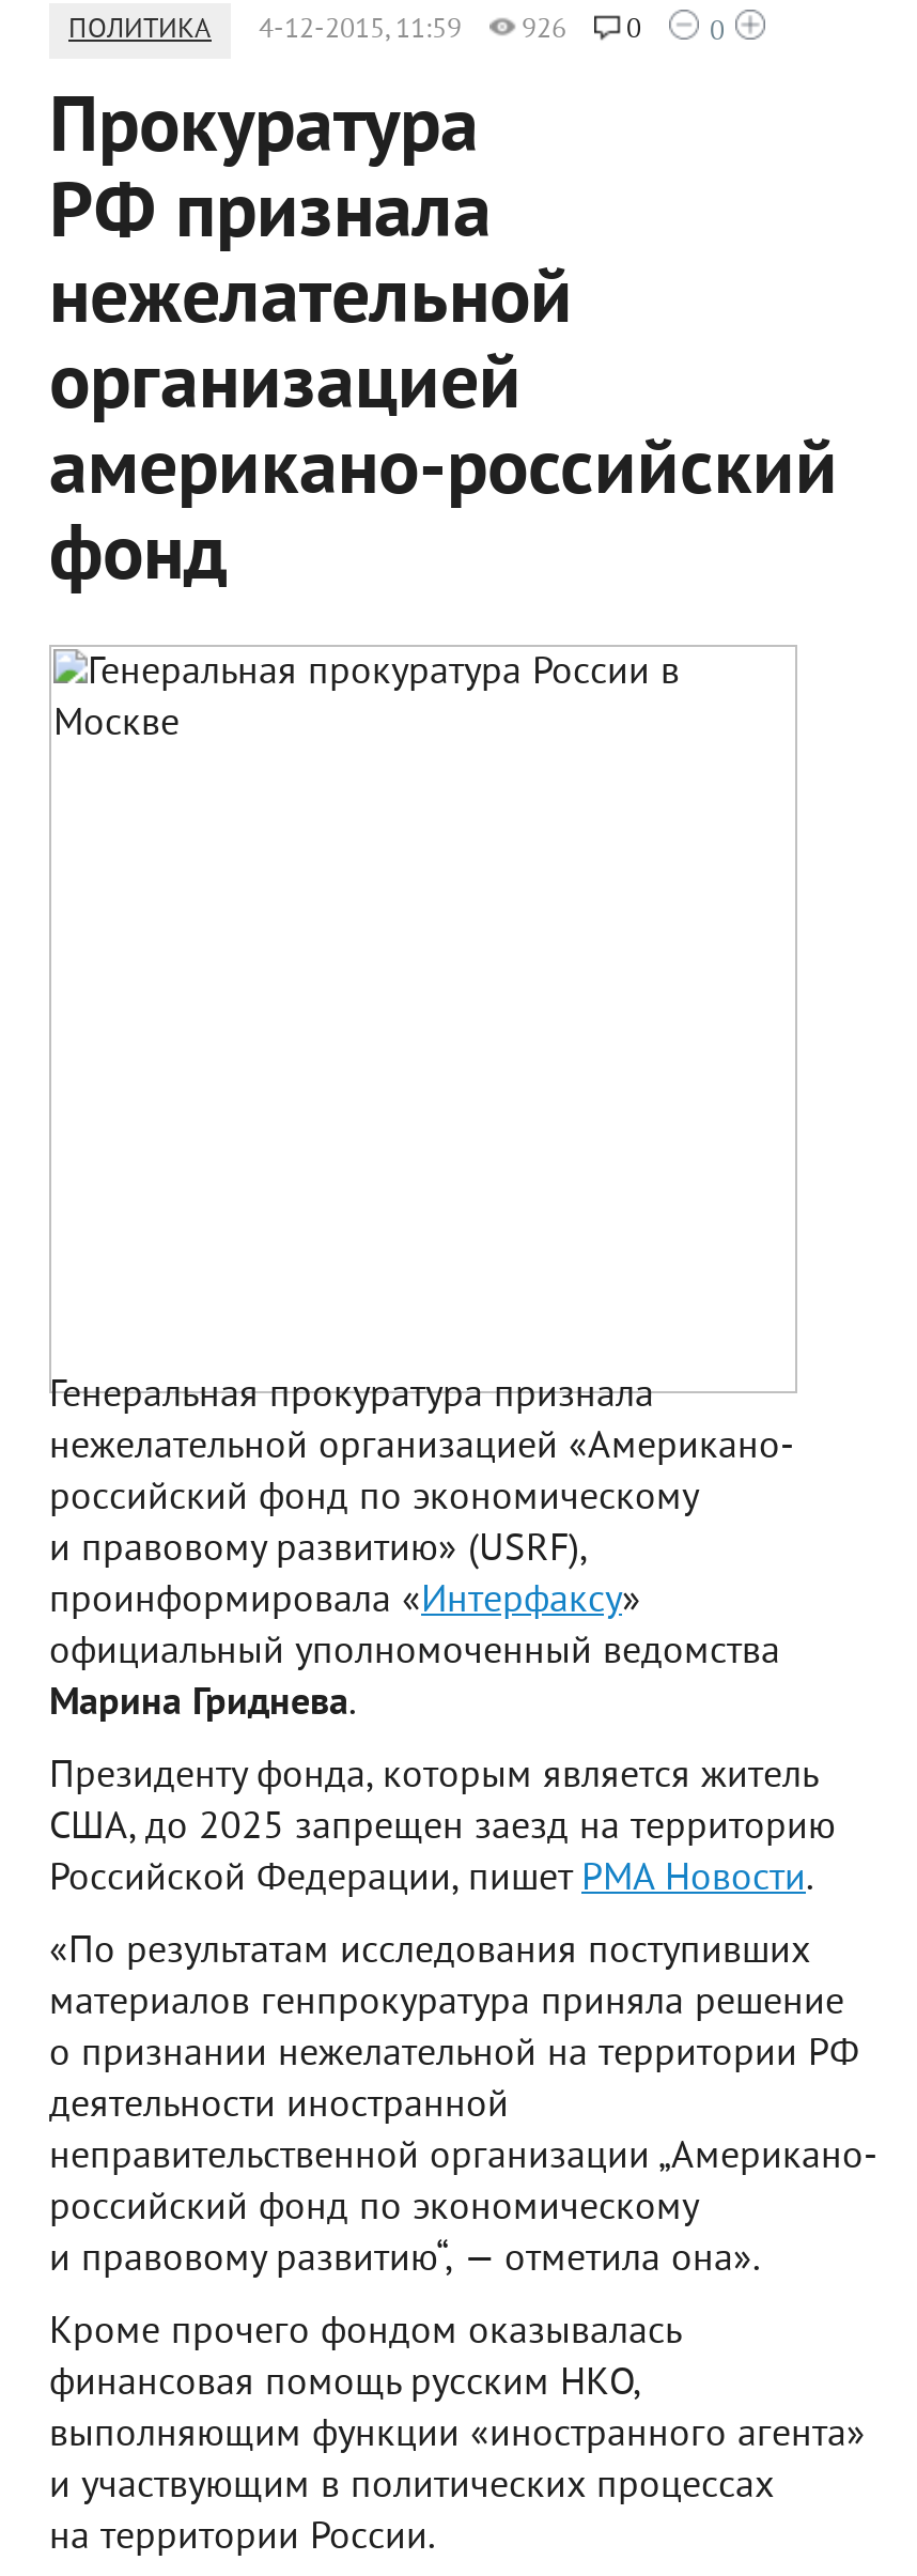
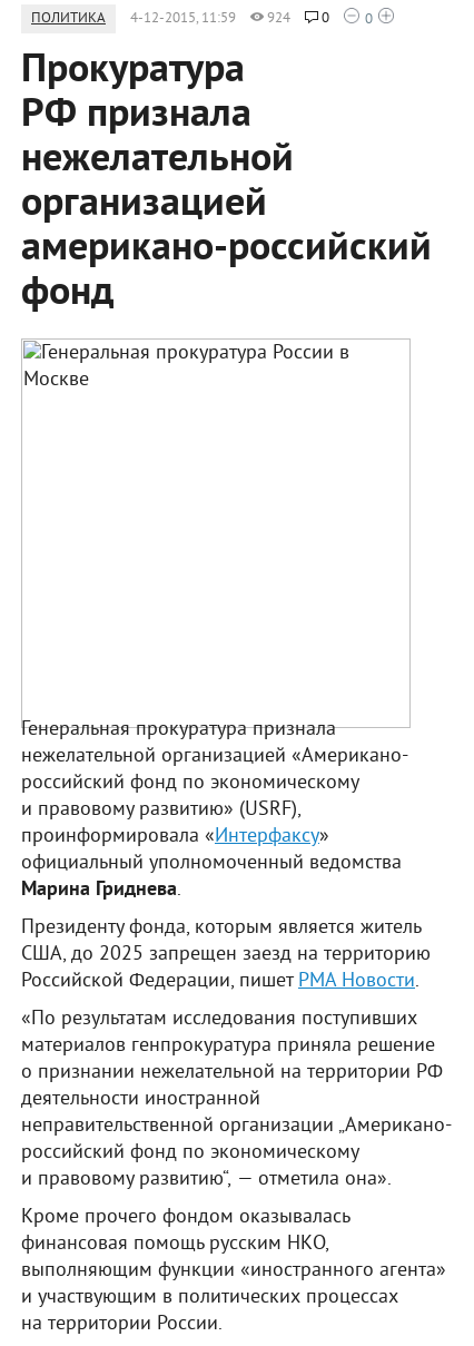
[68,14,725,50] ПОЛИТИКА 4-12-2015, 11:59 926 0 0 -> [31,10,373,29] ПОЛИТИКА 4-12-2015, 11:59 924 0 0

